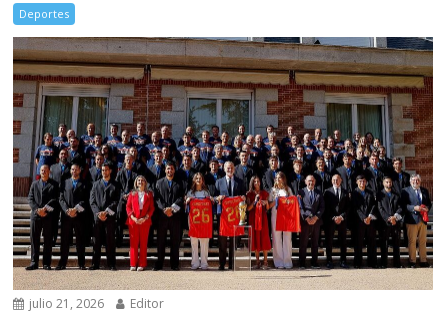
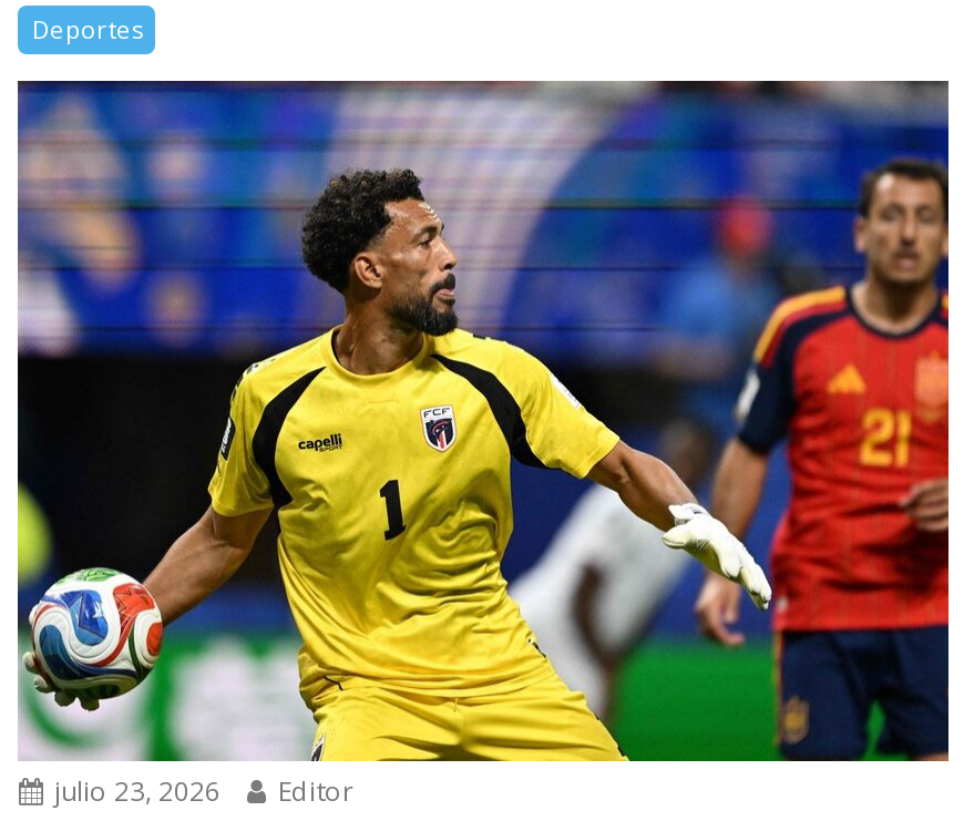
[12,36,434,311] [image] | julio 21, 2026 Editor -> [16,80,951,811] [image] | julio 23, 2026 Editor

